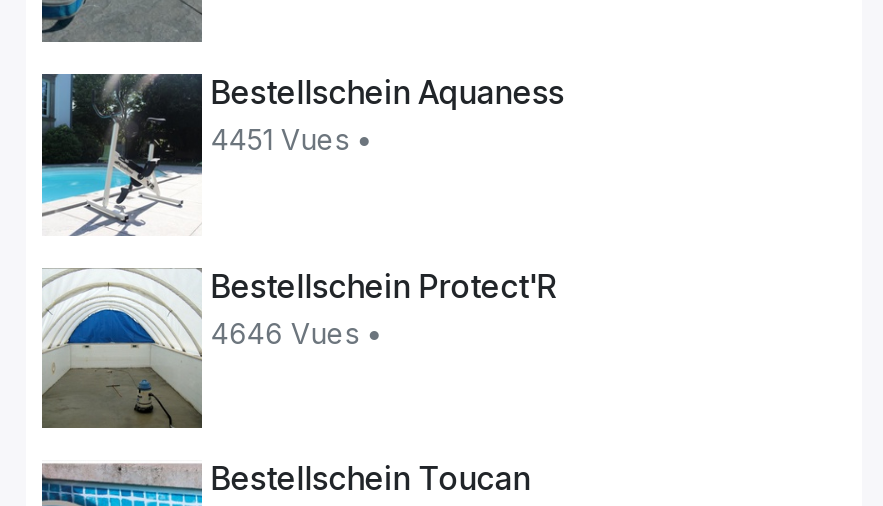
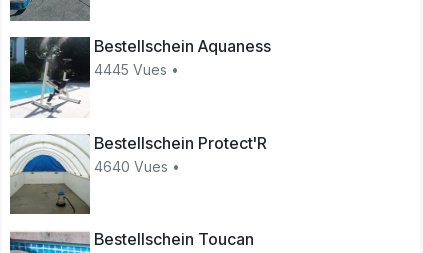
[211,123,373,157] 4451 Vues • -> [94,61,179,78] 4445 Vues •
[211,315,383,349] 4646 Vues • -> [94,158,180,175] 4640 Vues •

